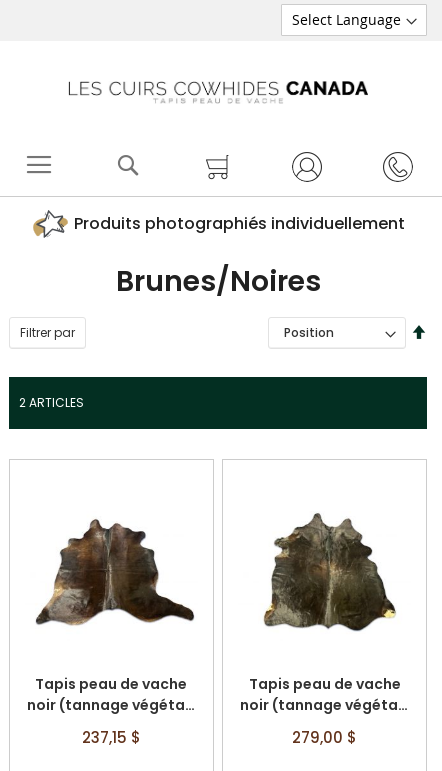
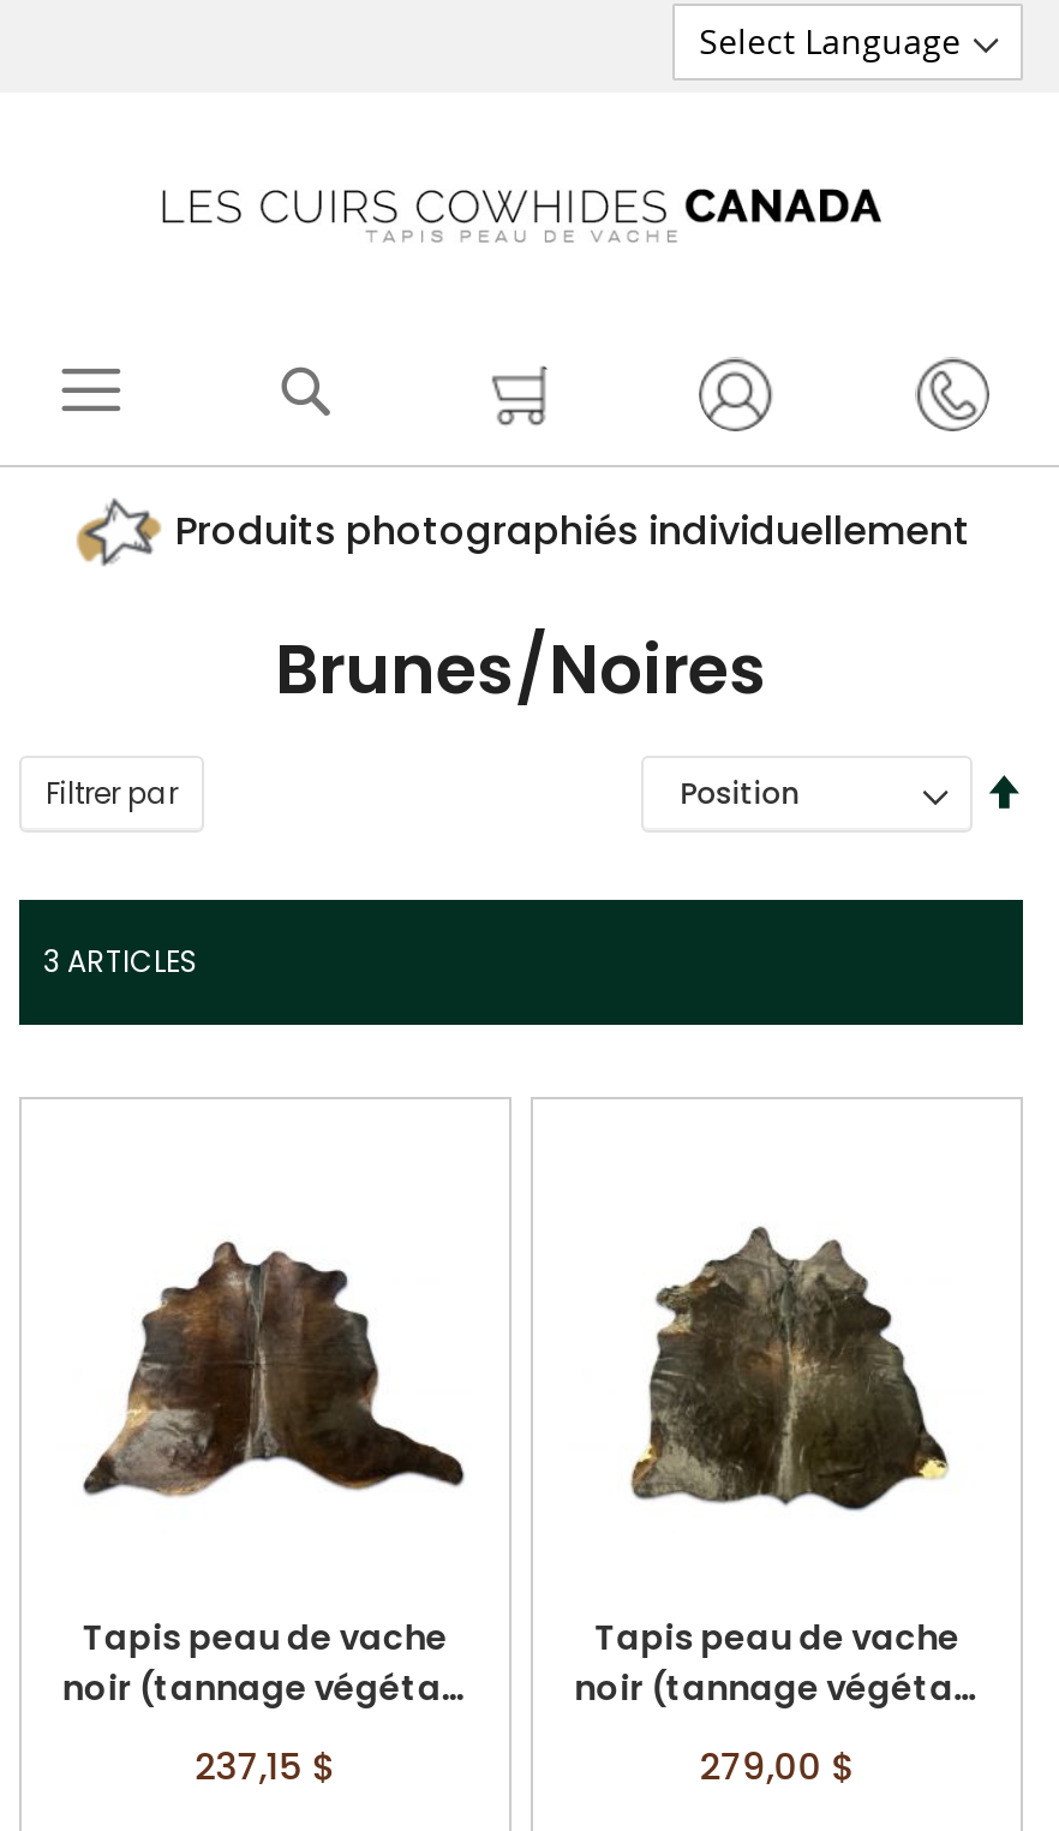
[19,394,84,411] 2 ARTICLES -> [43,941,199,982] 3 ARTICLES

